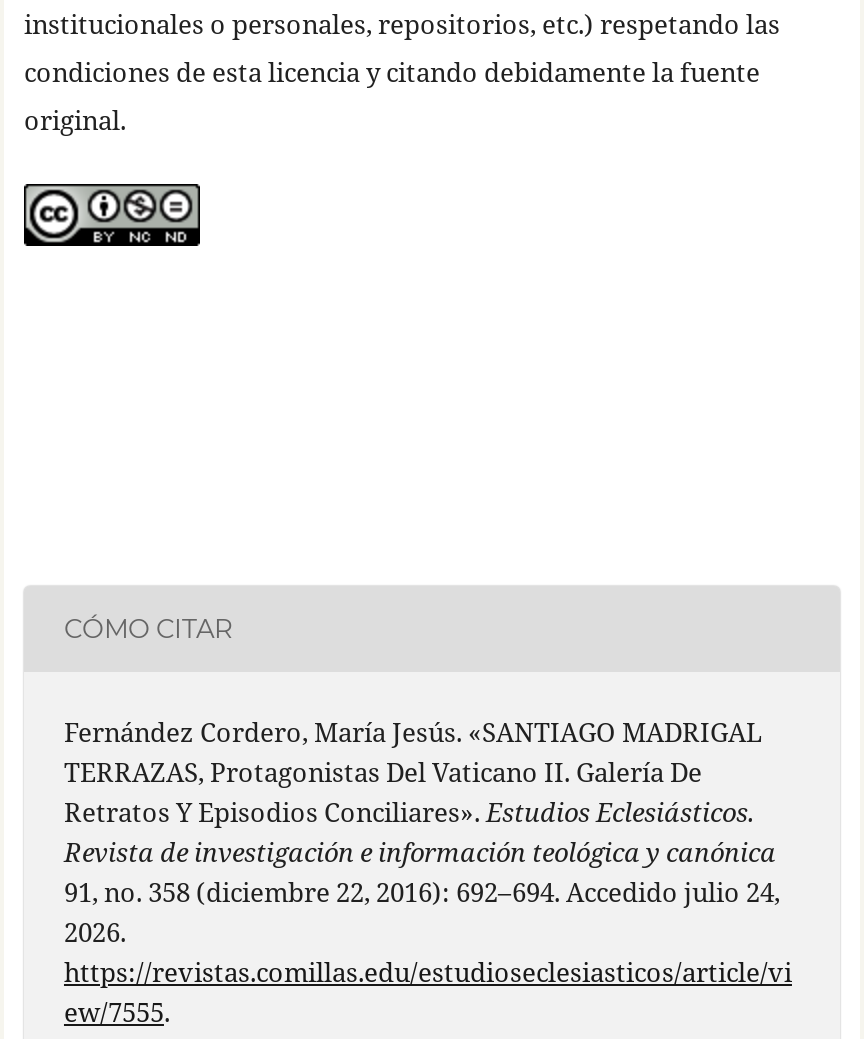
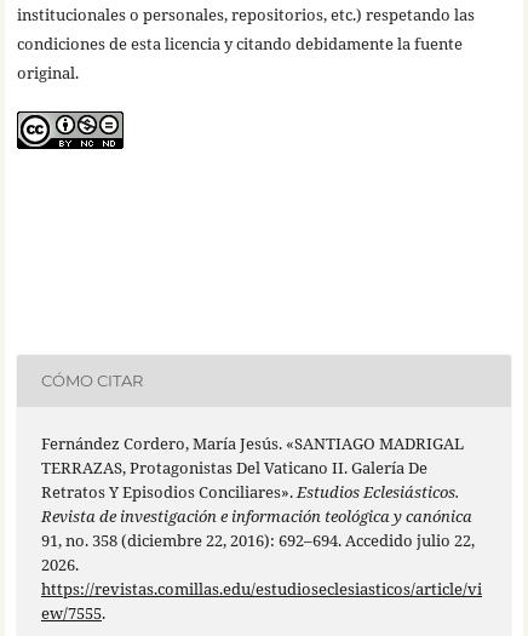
[64,873,780,909] 91, no. 358 (diciembre 22, 2016): 692–694. Accedido julio 24, -> [41,529,475,551] 91, no. 358 (diciembre 22, 2016): 692–694. Accedido julio 22,

